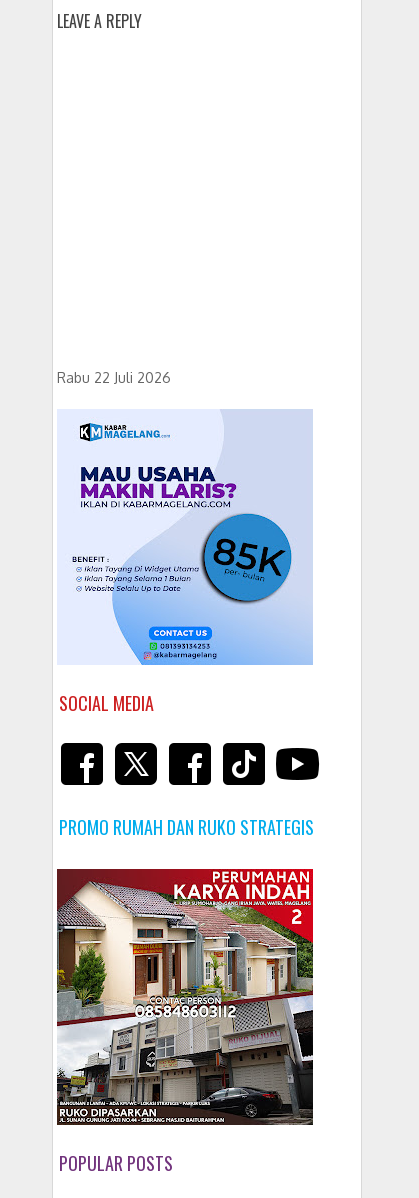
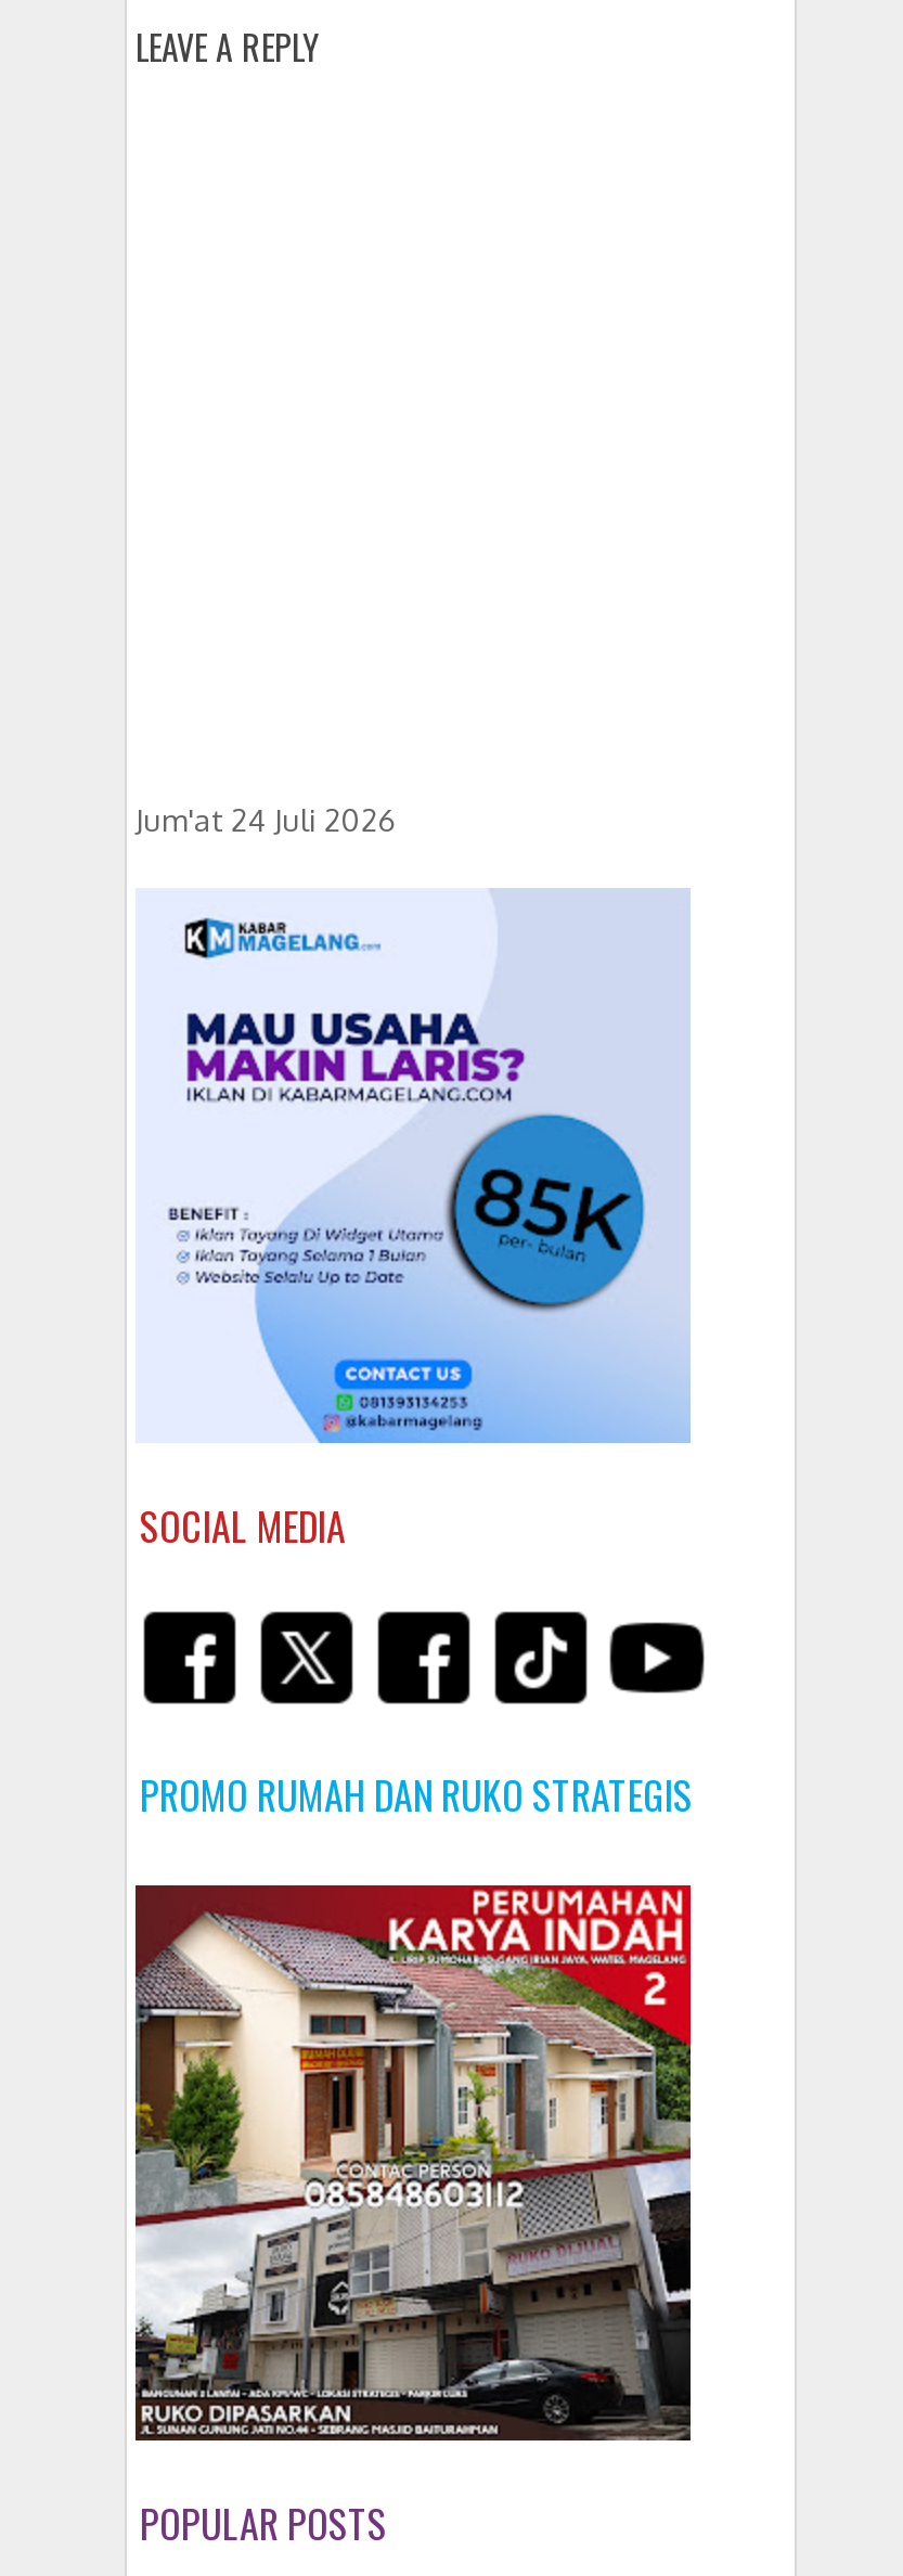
[57,369,171,386] Rabu 22 Juli 2026 -> [136,802,398,839] Jum'at 24 Juli 2026

